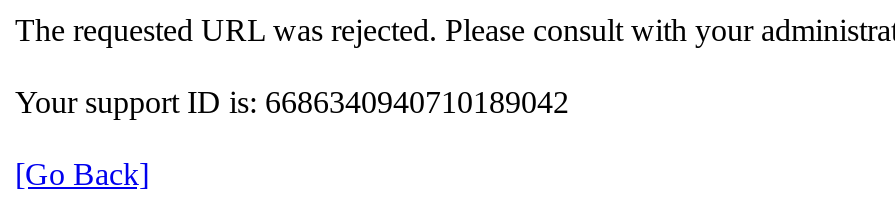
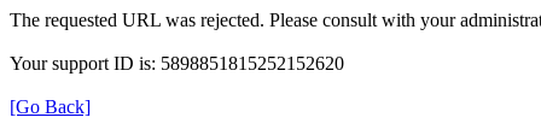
[15,85,569,119] Your support ID is: 6686340940710189042 -> [10,53,344,74] Your support ID is: 5898851815252152620

